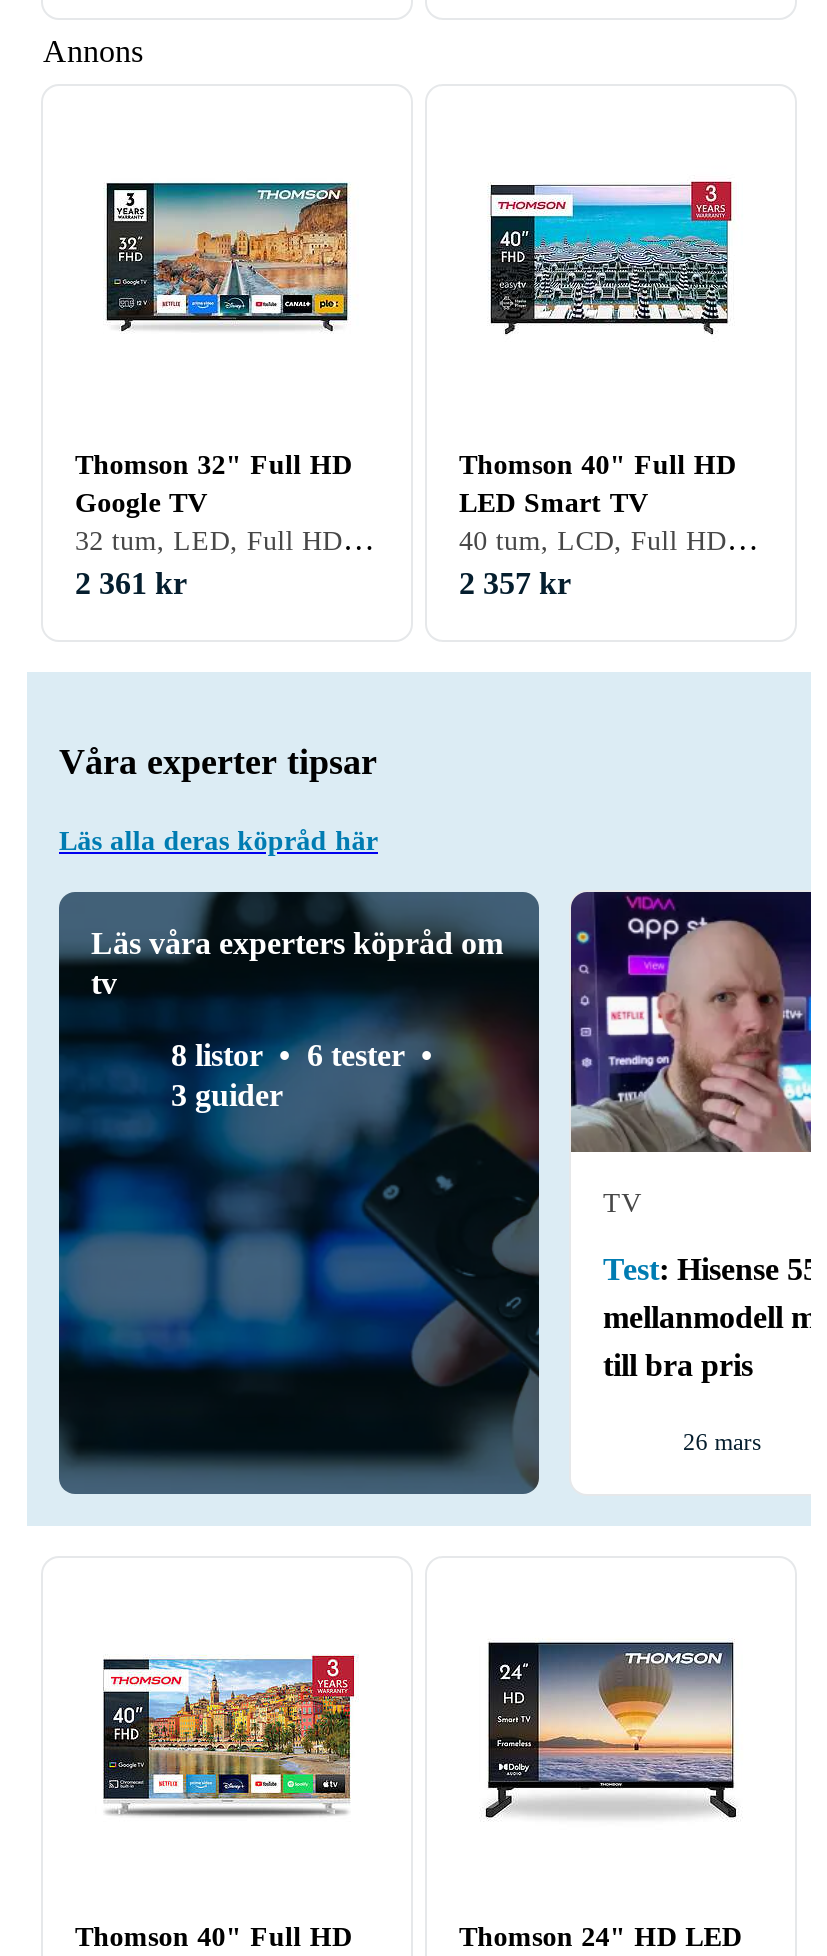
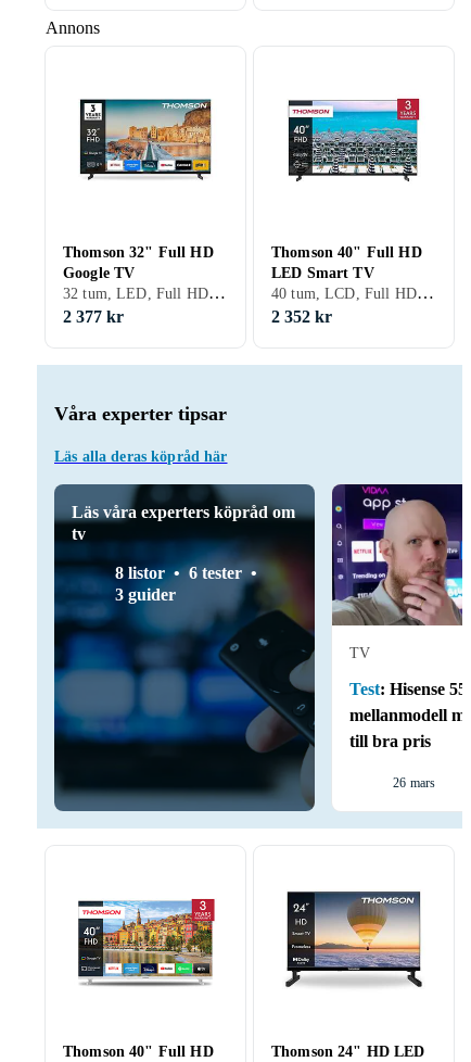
[75,566,187,600] 2 361 kr -> [63,307,124,326] 2 377 kr
[459,566,571,600] 2 357 kr -> [271,307,332,326] 2 352 kr

